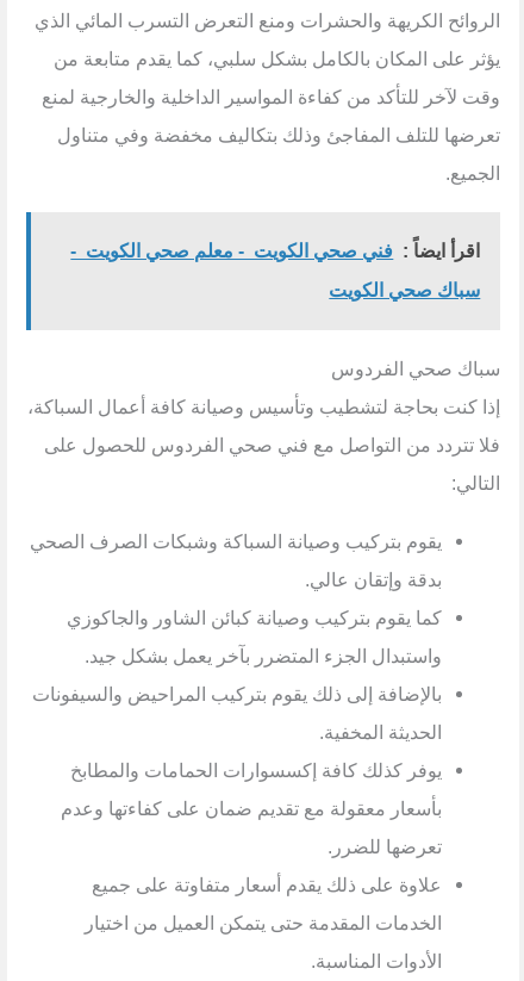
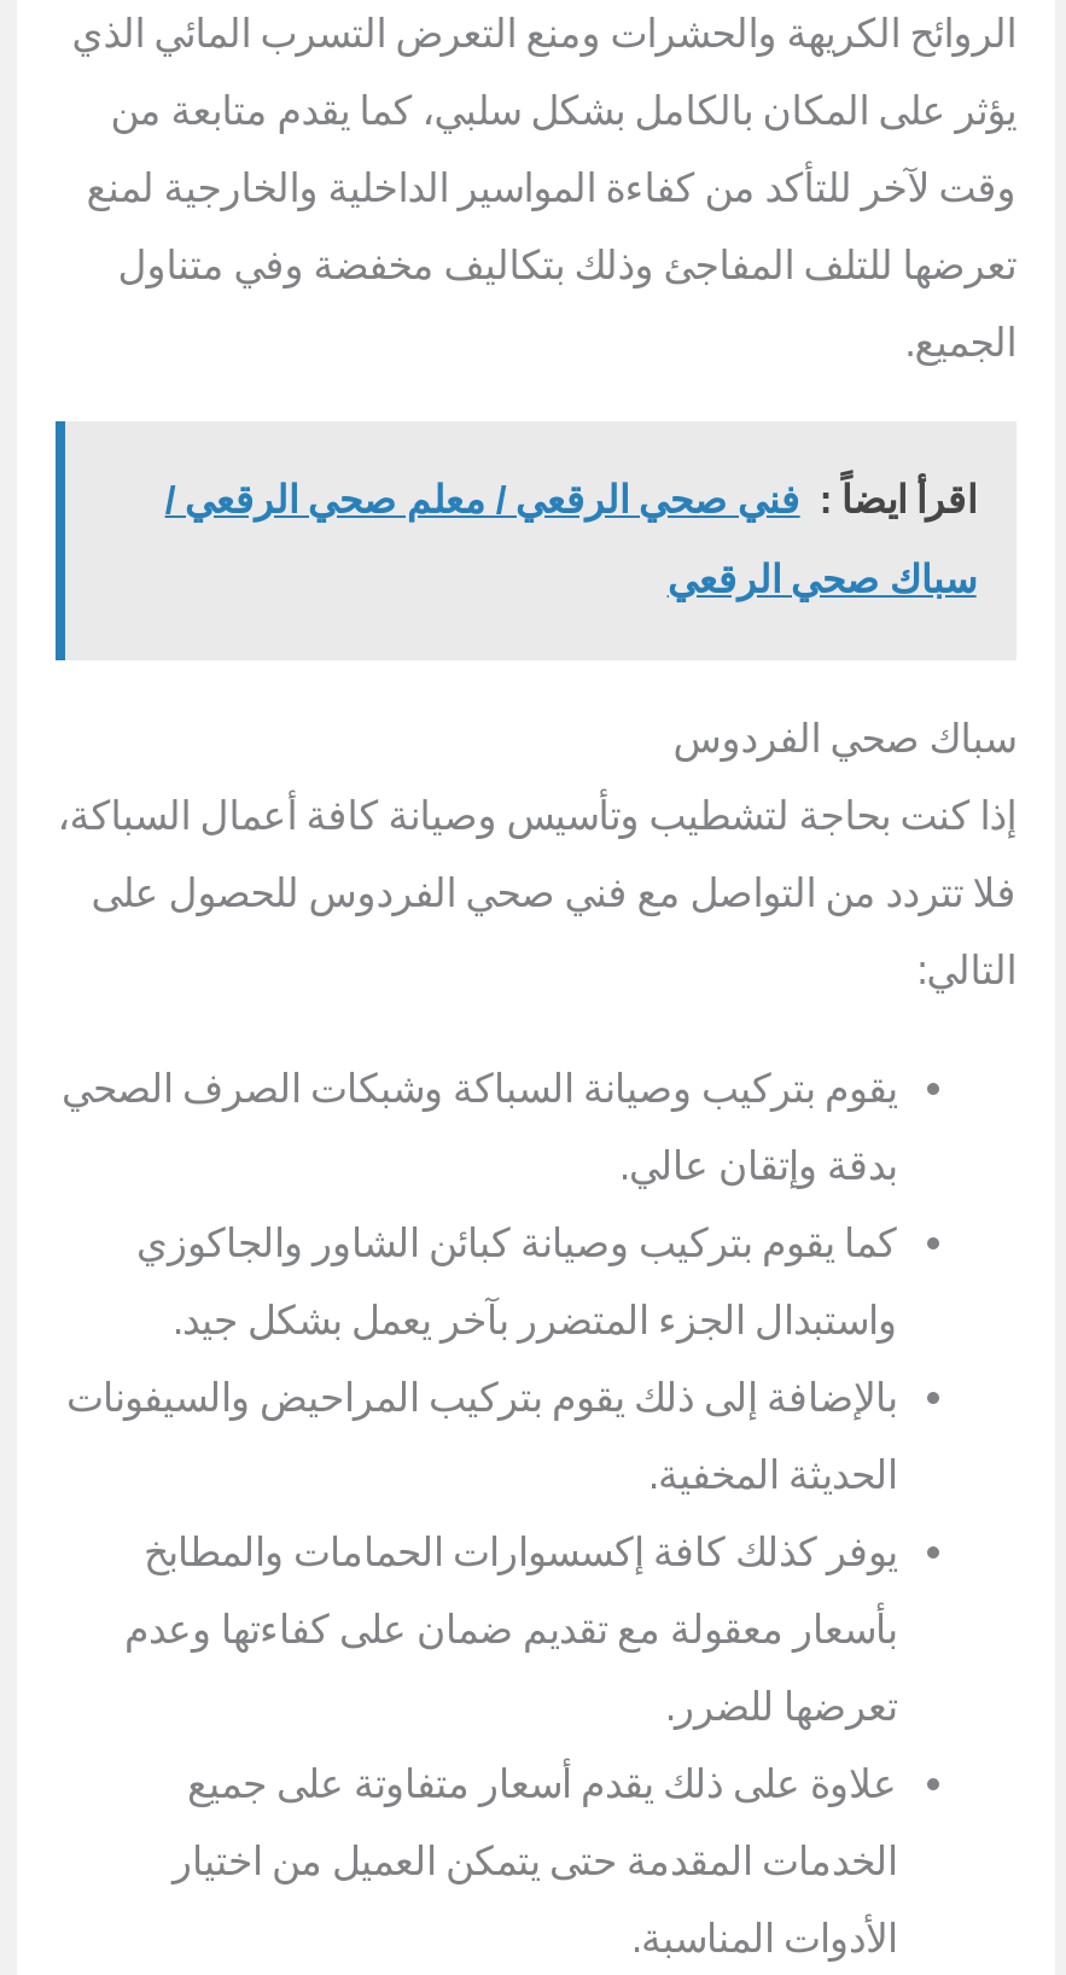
[71,241,480,261] اقرأ ايضاً : فني صحي الكويت - معلم صحي الكويت - -> [165,480,976,521] اقرأ ايضاً : فني صحي الرقعي / معلم صحي الرقعي /
[329,280,480,301] سباك صحي الكويت -> [667,559,976,600] سباك صحي الرقعي

